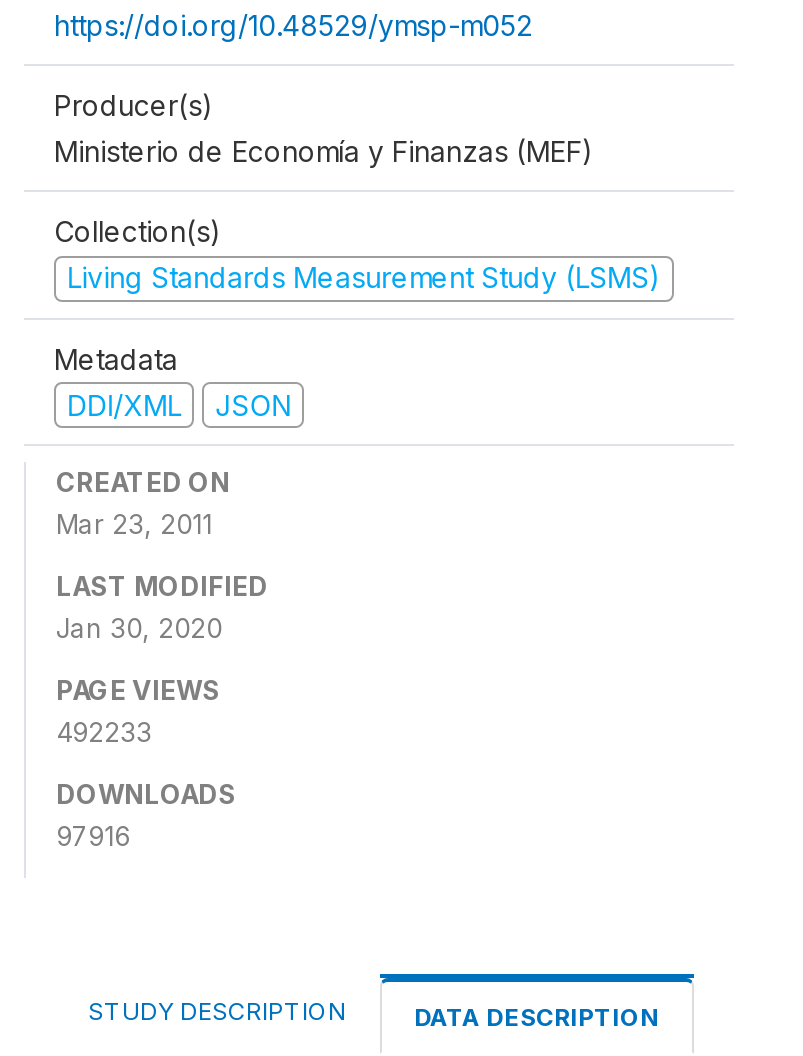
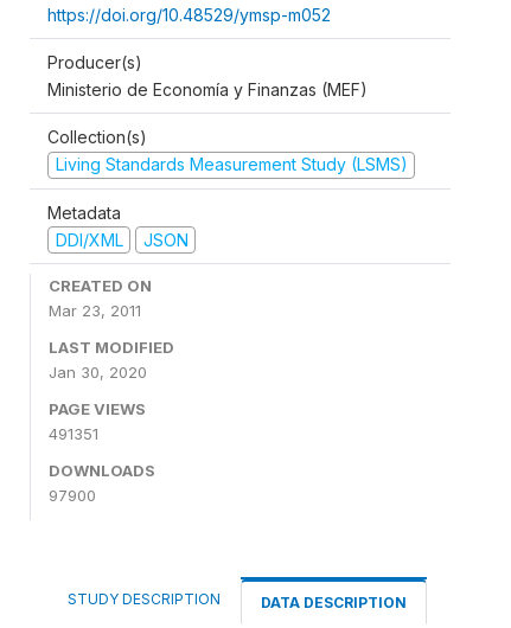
[56,716,152,748] 492233 -> [49,424,98,443] 491351
[56,820,130,852] 97916 -> [49,486,96,505] 97900

